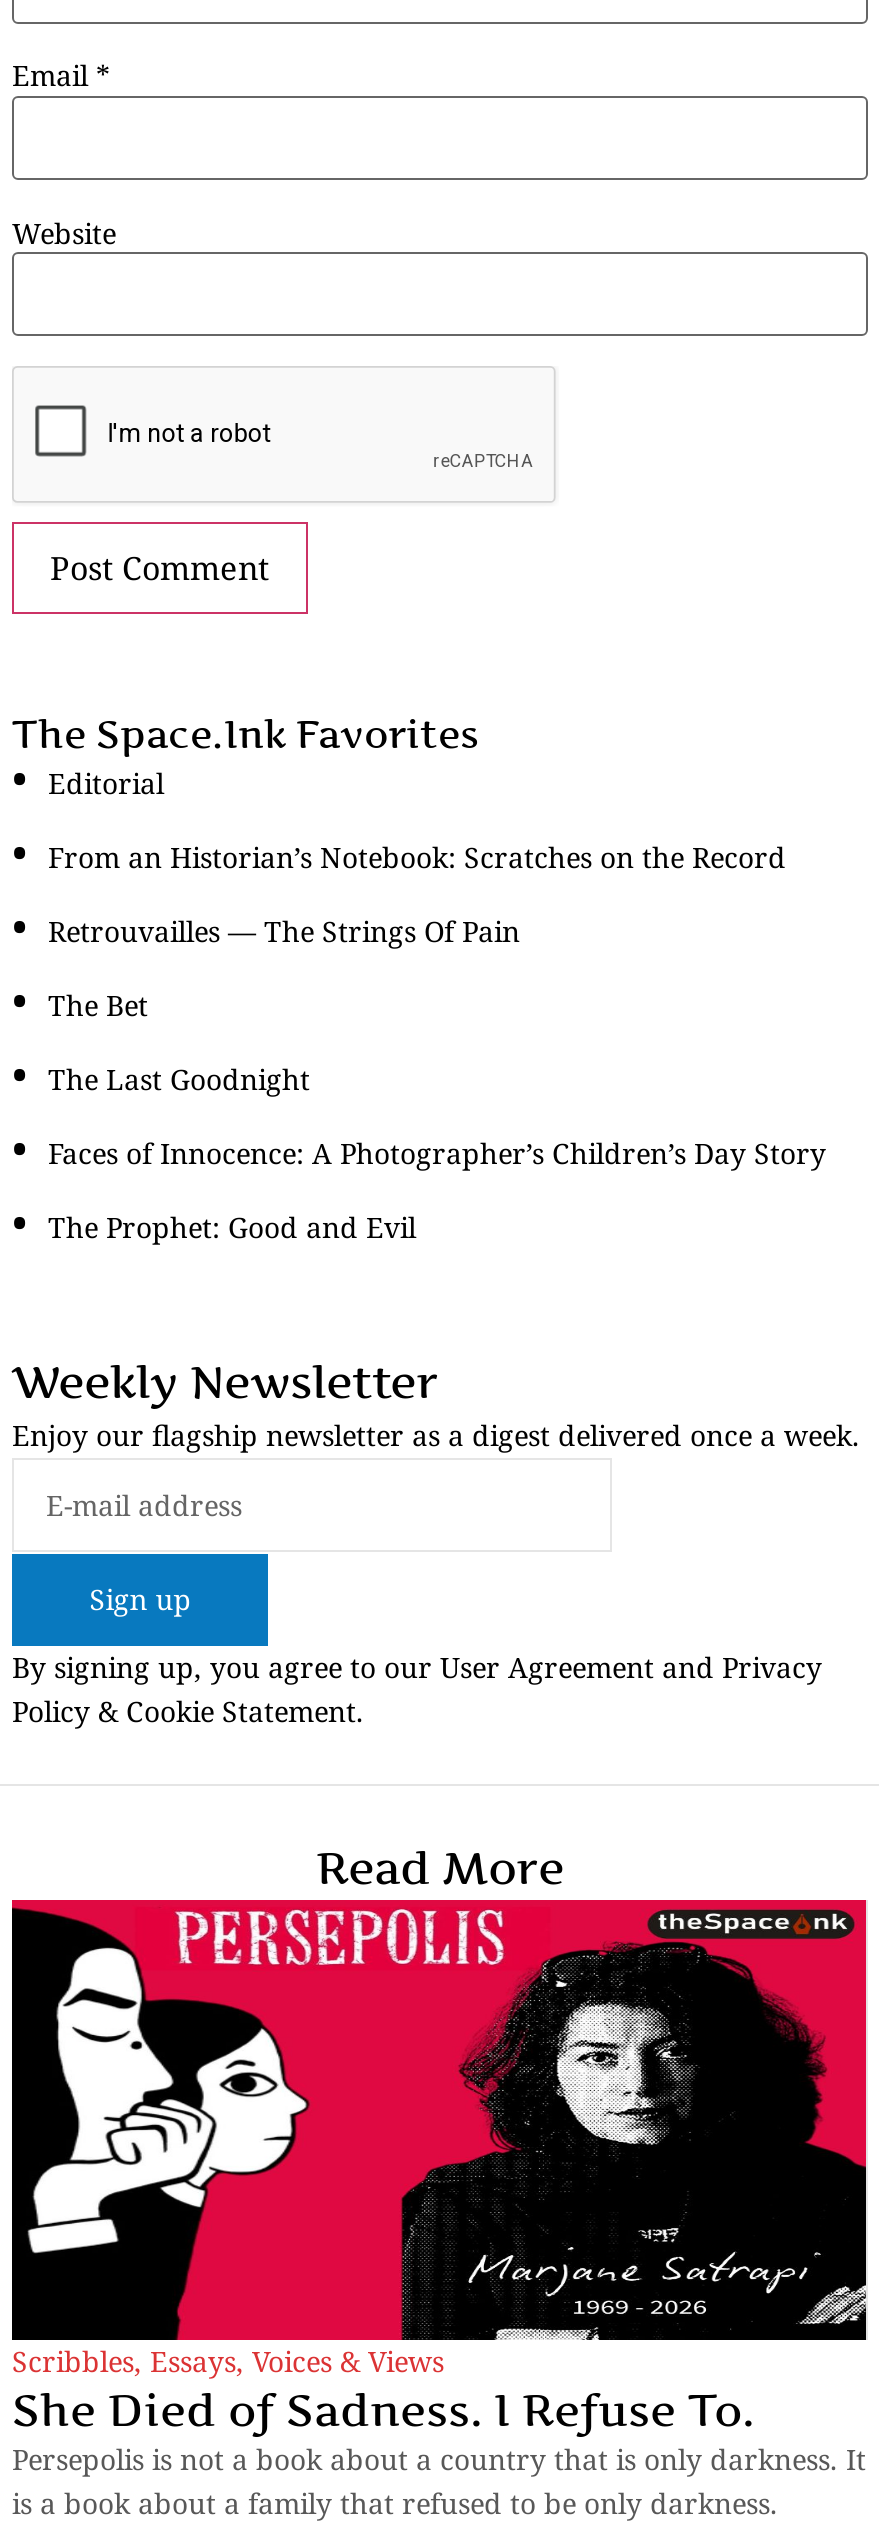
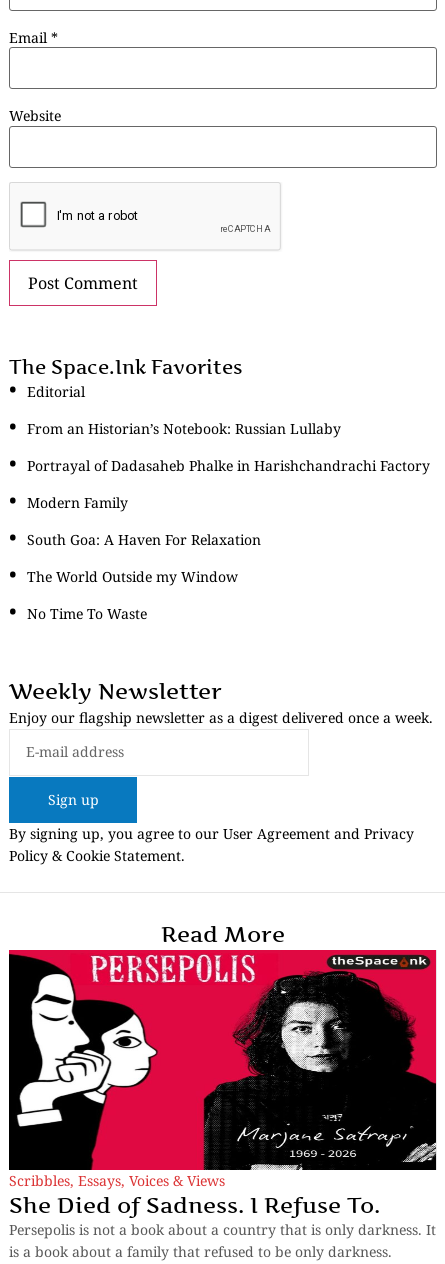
[48,838,786,876] From an Historian’s Notebook: Scratches on the Record -> [27,418,341,437] From an Historian’s Notebook: Russian Lullaby
[48,912,520,950] Retrouvailles — The Strings Of Pain -> [27,455,430,474] Portrayal of Dadasaheb Phalke in Harishchandrachi Factory
[48,986,148,1024] The Bet -> [27,492,128,511] Modern Family
[48,1060,310,1098] The Last Goodnight -> [27,529,261,548] South Goa: A Haven For Relaxation
[48,1134,826,1172] Faces of Innocence: A Photographer’s Children’s Day Story -> [27,566,238,585] The World Outside my Window
[48,1208,416,1246] The Prophet: Good and Evil -> [27,603,147,622] No Time To Waste

